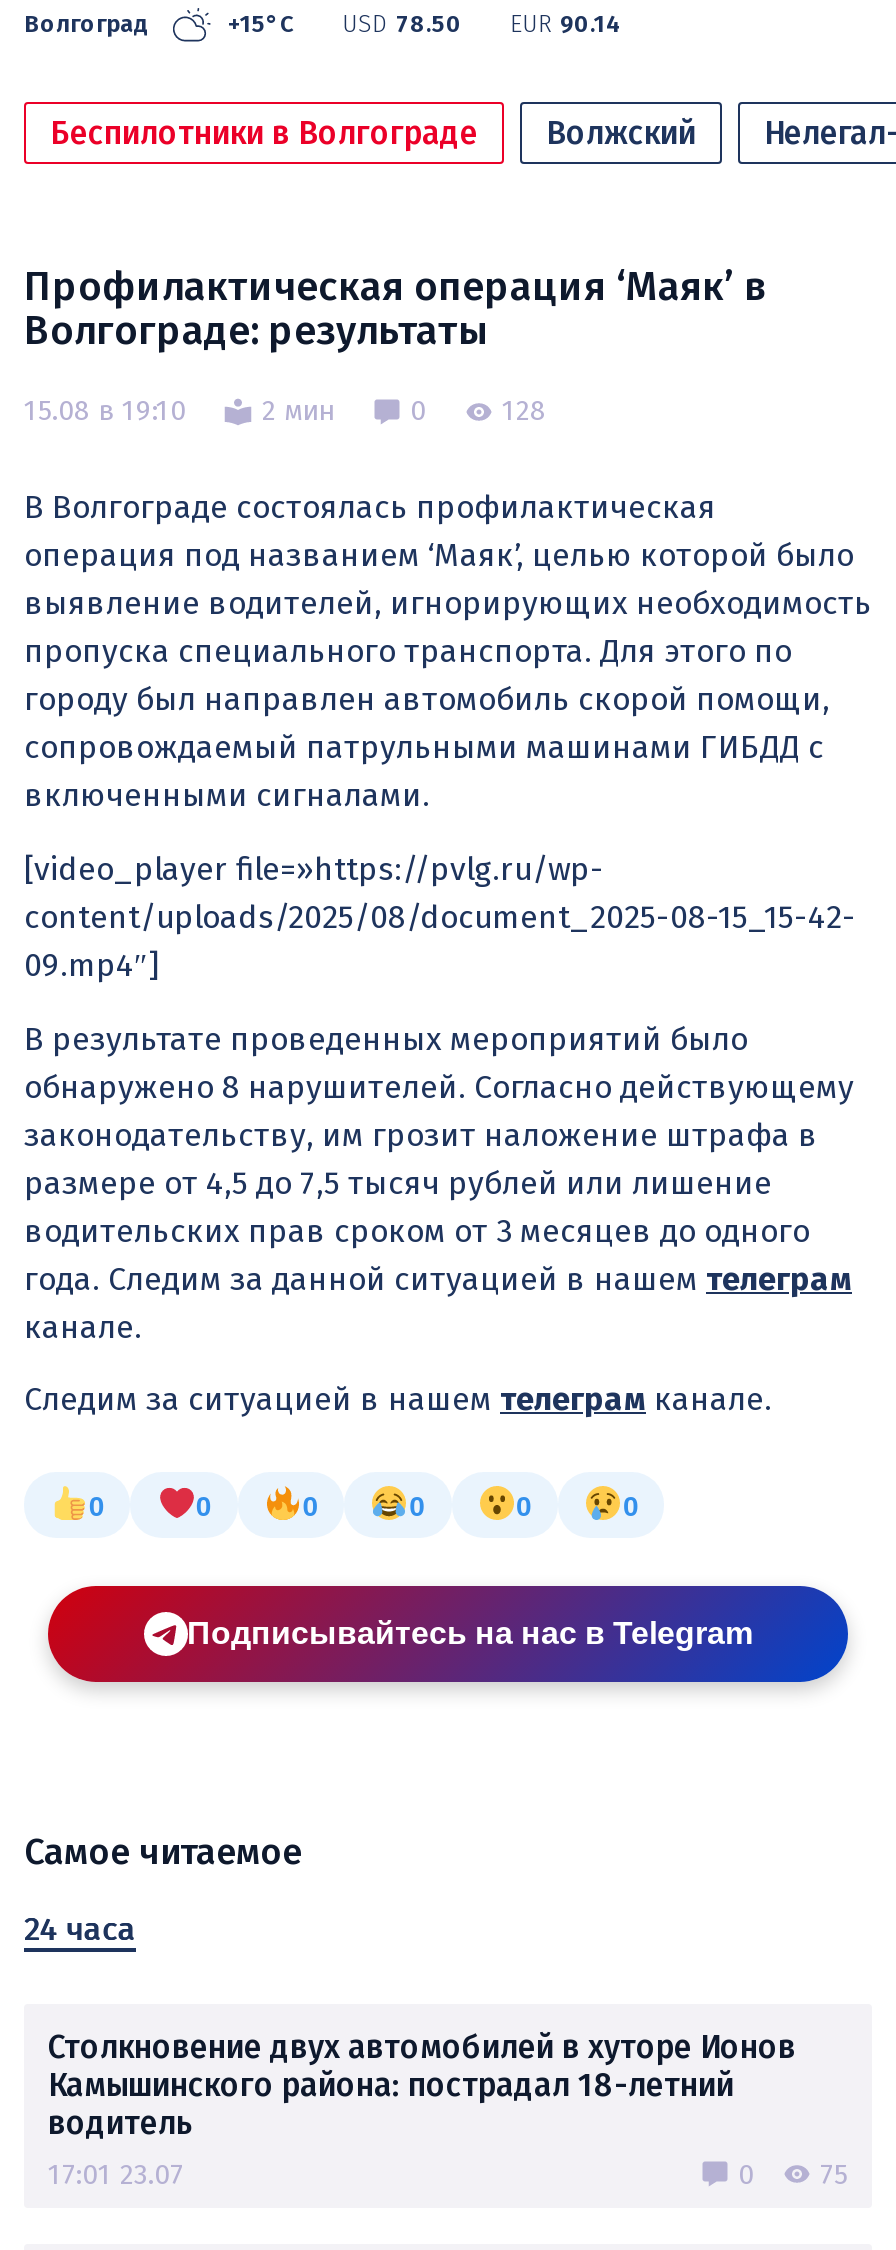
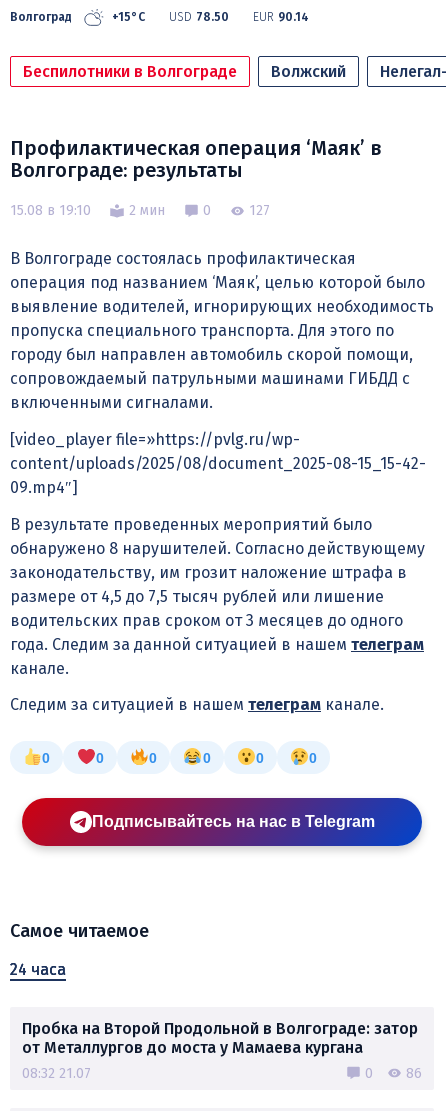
[502,394,546,428] 128 -> [249,202,270,219] 127
[48,2027,796,2191] Столкновение двух автомобилей в хуторе Ионов | Камышинского района: пострадал 18-летний | водитель | 17:01 23.07 -> [22,1019,418,1082] Пробка на Второй Продольной в Волгограде: затор | от Металлургов до моста у Мамаева кургана | 08:32 21.07
[738,2157,848,2191] 0 75 -> [365,1065,422,1082] 0 86

